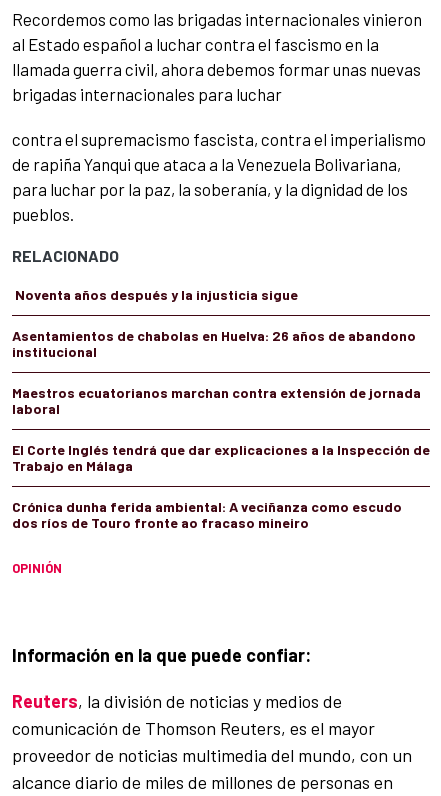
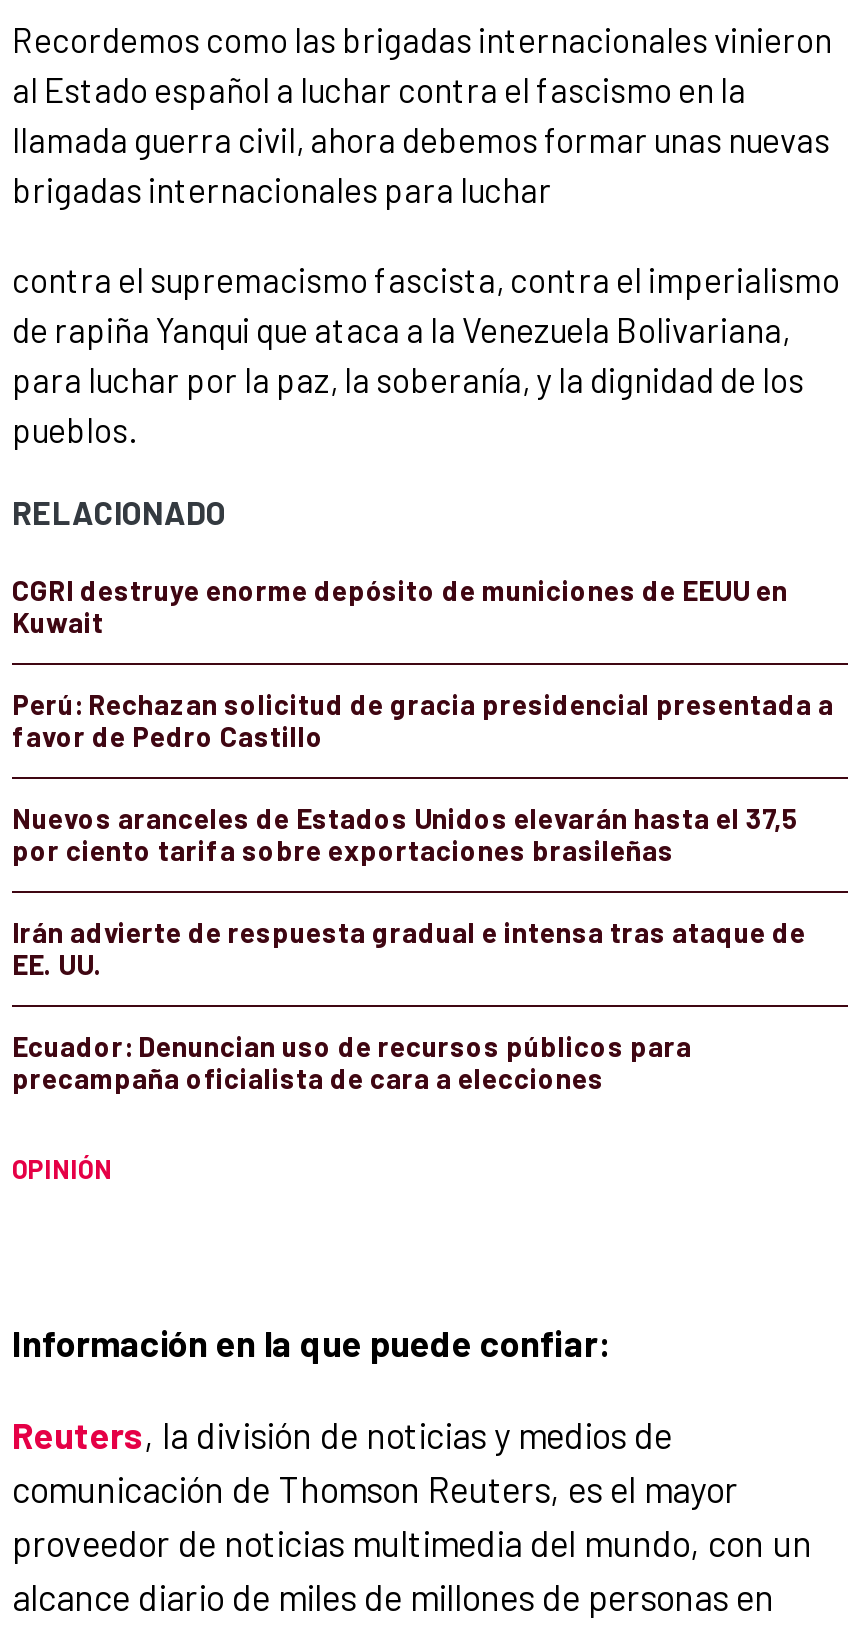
[12,286,298,303] Noventa años después y la injusticia sigue -> [12,573,788,639] CGRI destruye enorme depósito de municiones de EEUU en | Kuwait
[12,327,416,360] Asentamientos de chabolas en Huelva: 26 años de abandono | institucional -> [12,687,834,753] Perú: Rechazan solicitud de gracia presidencial presentada a | favor de Pedro Castillo
[12,384,421,417] Maestros ecuatorianos marchan contra extensión de jornada | laboral -> [12,801,798,867] Nuevos aranceles de Estados Unidos elevarán hasta el 37,5 | por ciento tarifa sobre exportaciones brasileñas
[12,441,430,474] El Corte Inglés tendrá que dar explicaciones a la Inspección de | Trabajo en Málaga -> [12,915,806,981] Irán advierte de respuesta gradual e intensa tras ataque de | EE. UU.
[12,498,402,531] Crónica dunha ferida ambiental: A veciñanza como escudo | dos ríos de Touro fronte ao fracaso mineiro -> [12,1029,692,1095] Ecuador: Denuncian uso de recursos públicos para | precampaña oficialista de cara a elecciones

